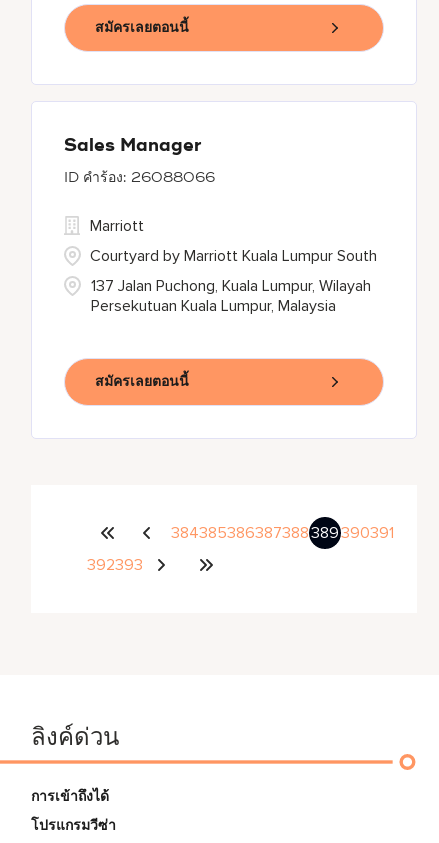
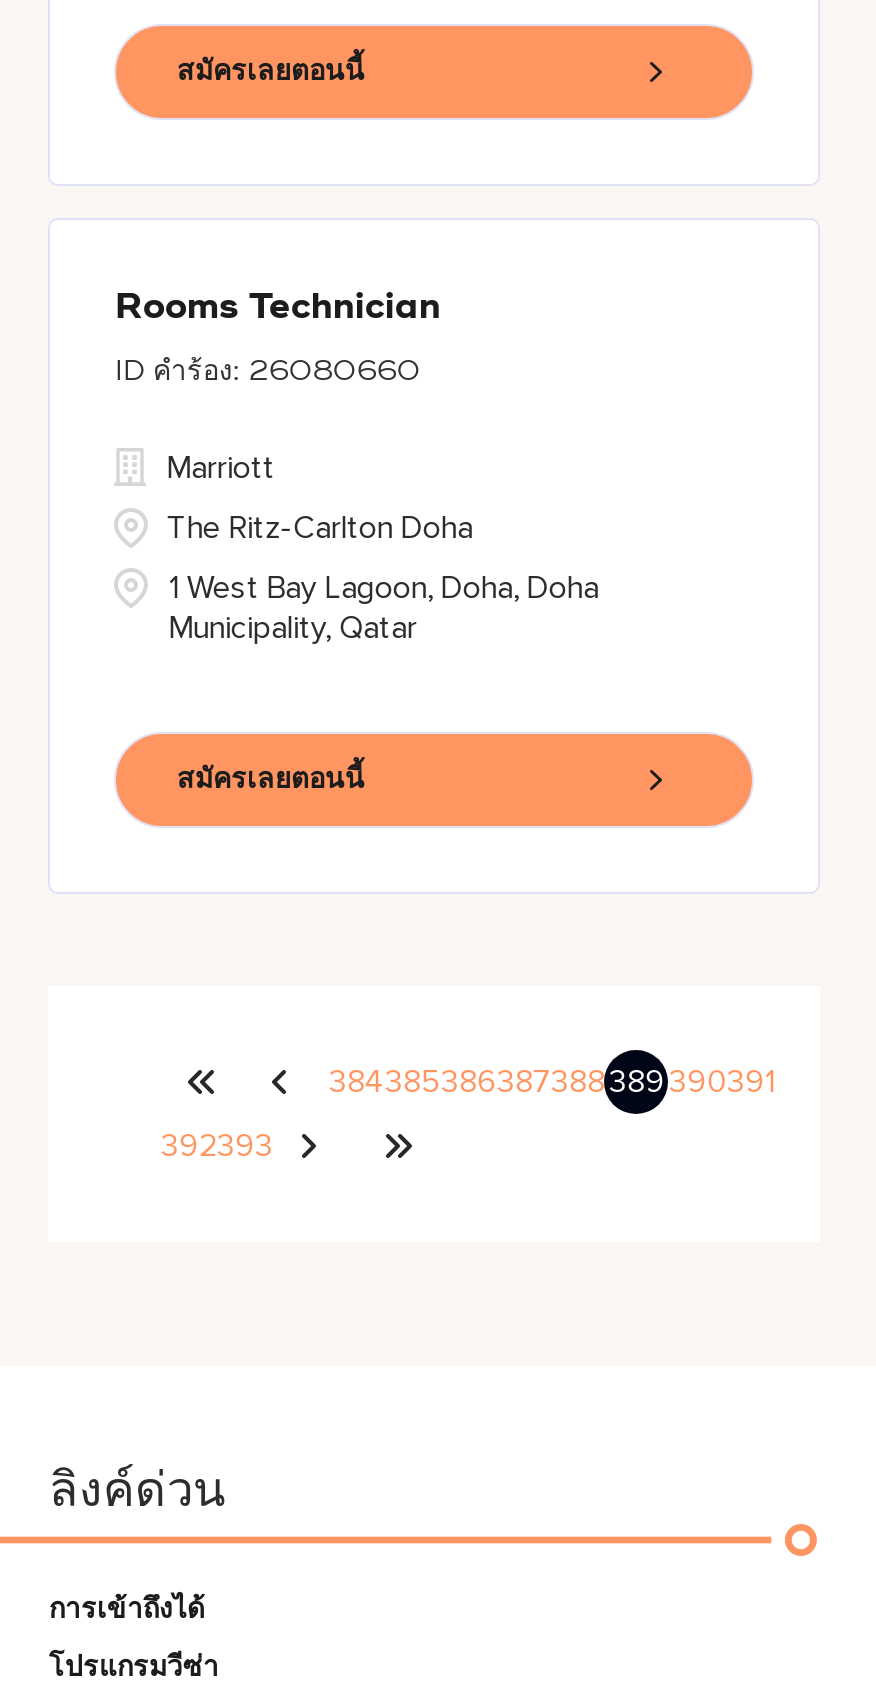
[64,137,201,155] Sales Manager -> [115,289,441,325] Rooms Technician
[131,171,215,185] 26088066 -> [249,357,421,385] 26080660
[90,246,377,266] Courtyard by Marriott Kuala Lumpur South -> [167,507,473,547] The Ritz-Carlton Doha
[91,276,371,316] 137 Jalan Puchong, Kuala Lumpur, Wilayah | Persekutuan Kuala Lumpur, Malaysia -> [169,567,599,647] 1 West Bay Lagoon, Doha, Doha | Municipality, Qatar

